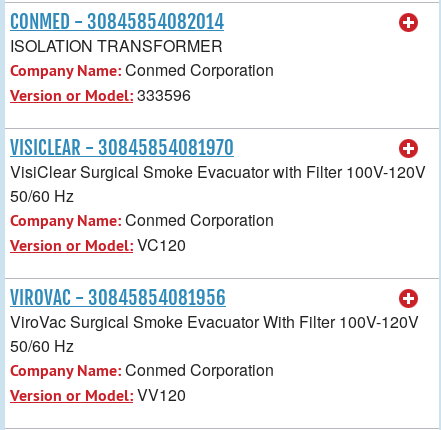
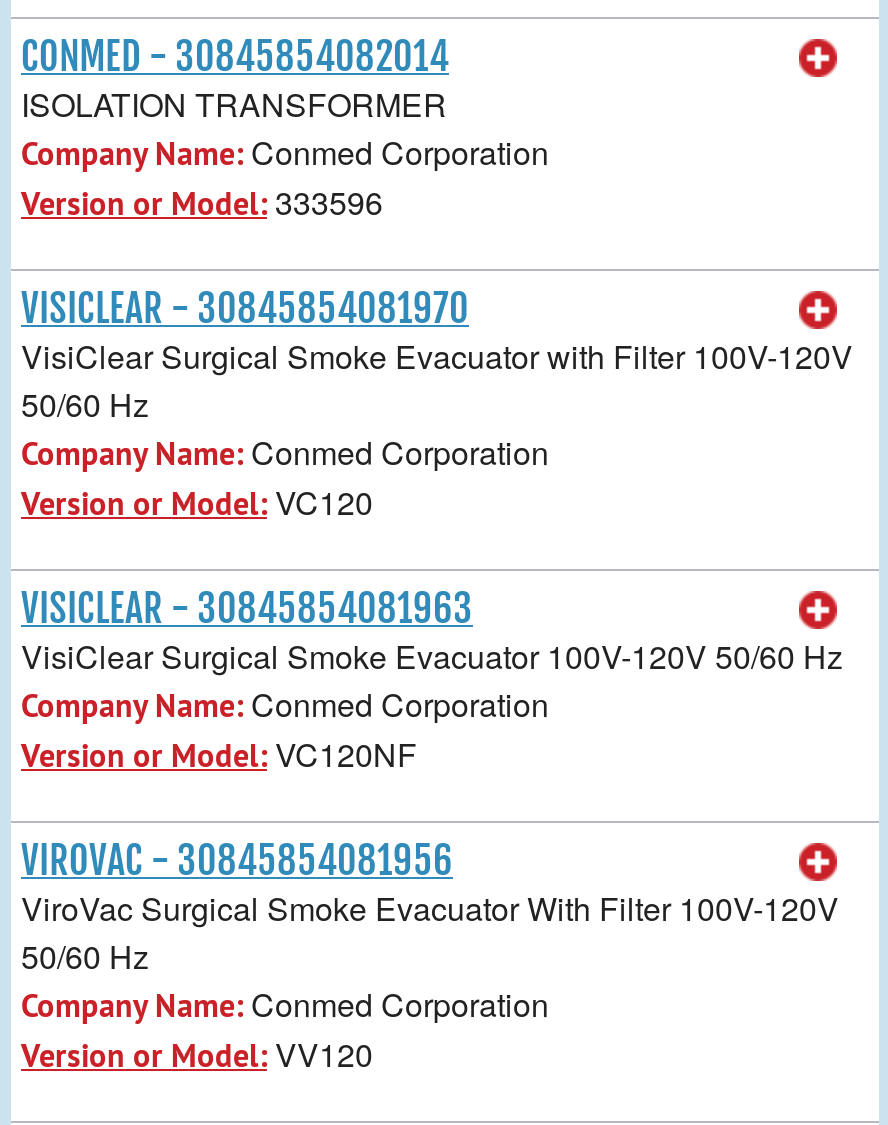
none -> [21,585,843,777] VISICLEAR - 30845854081963 | VisiClear Surgical Smoke Evacuator 100V-120V 50/60 Hz | Company Name: Conmed Corporation | Version or Model: VC120NF

